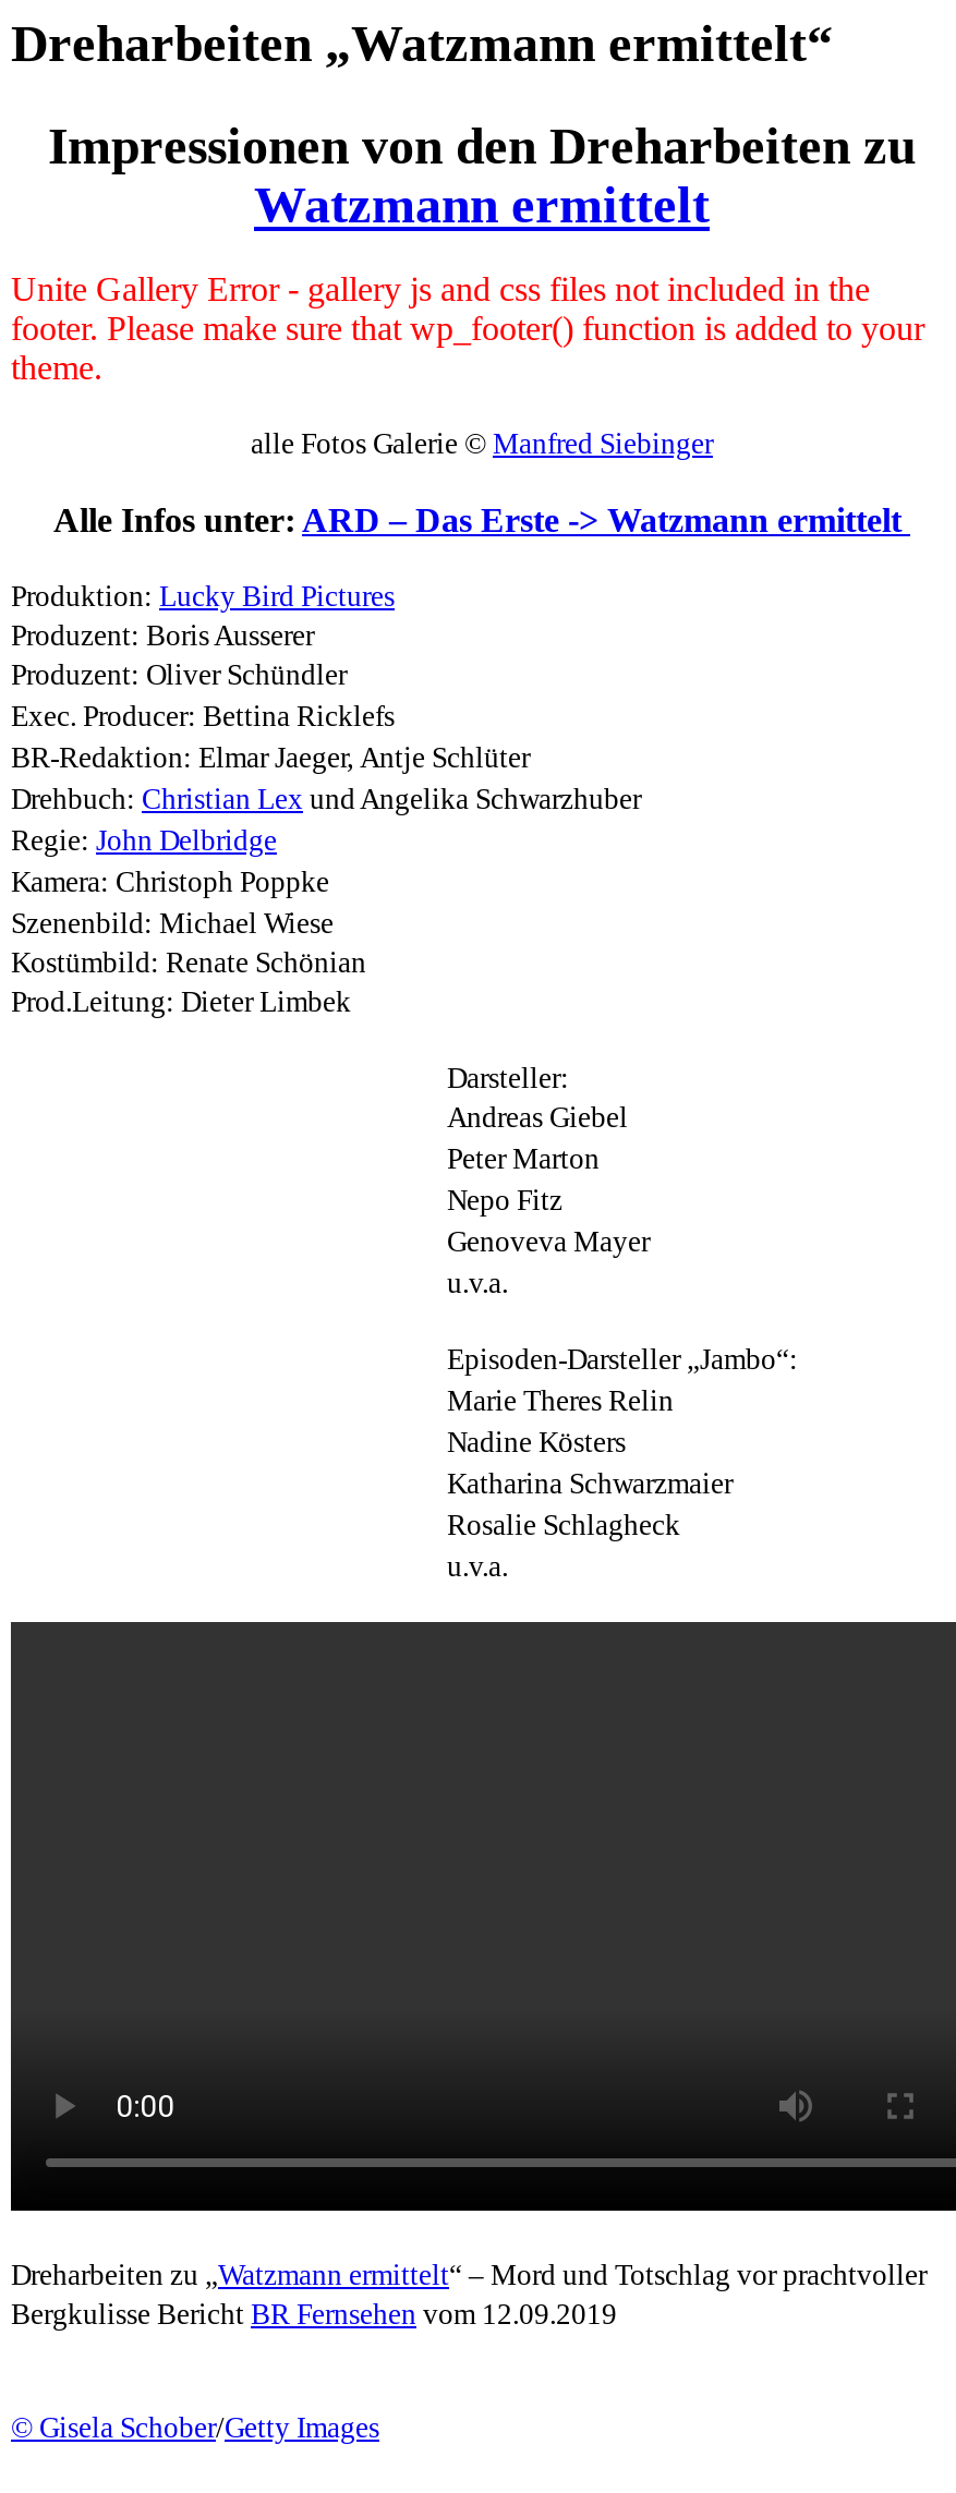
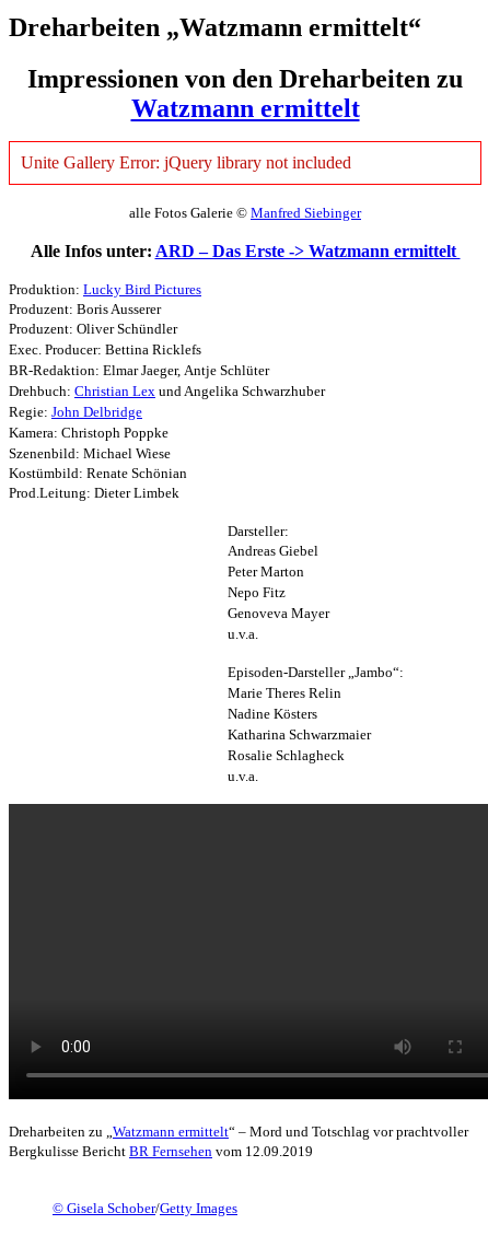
[11,270,924,385] Unite Gallery Error - gallery js and css files not included in the | footer. Please make sure that wp_footer() function is added to your | theme. -> [21,153,351,171] Unite Gallery Error: jQuery library not included

